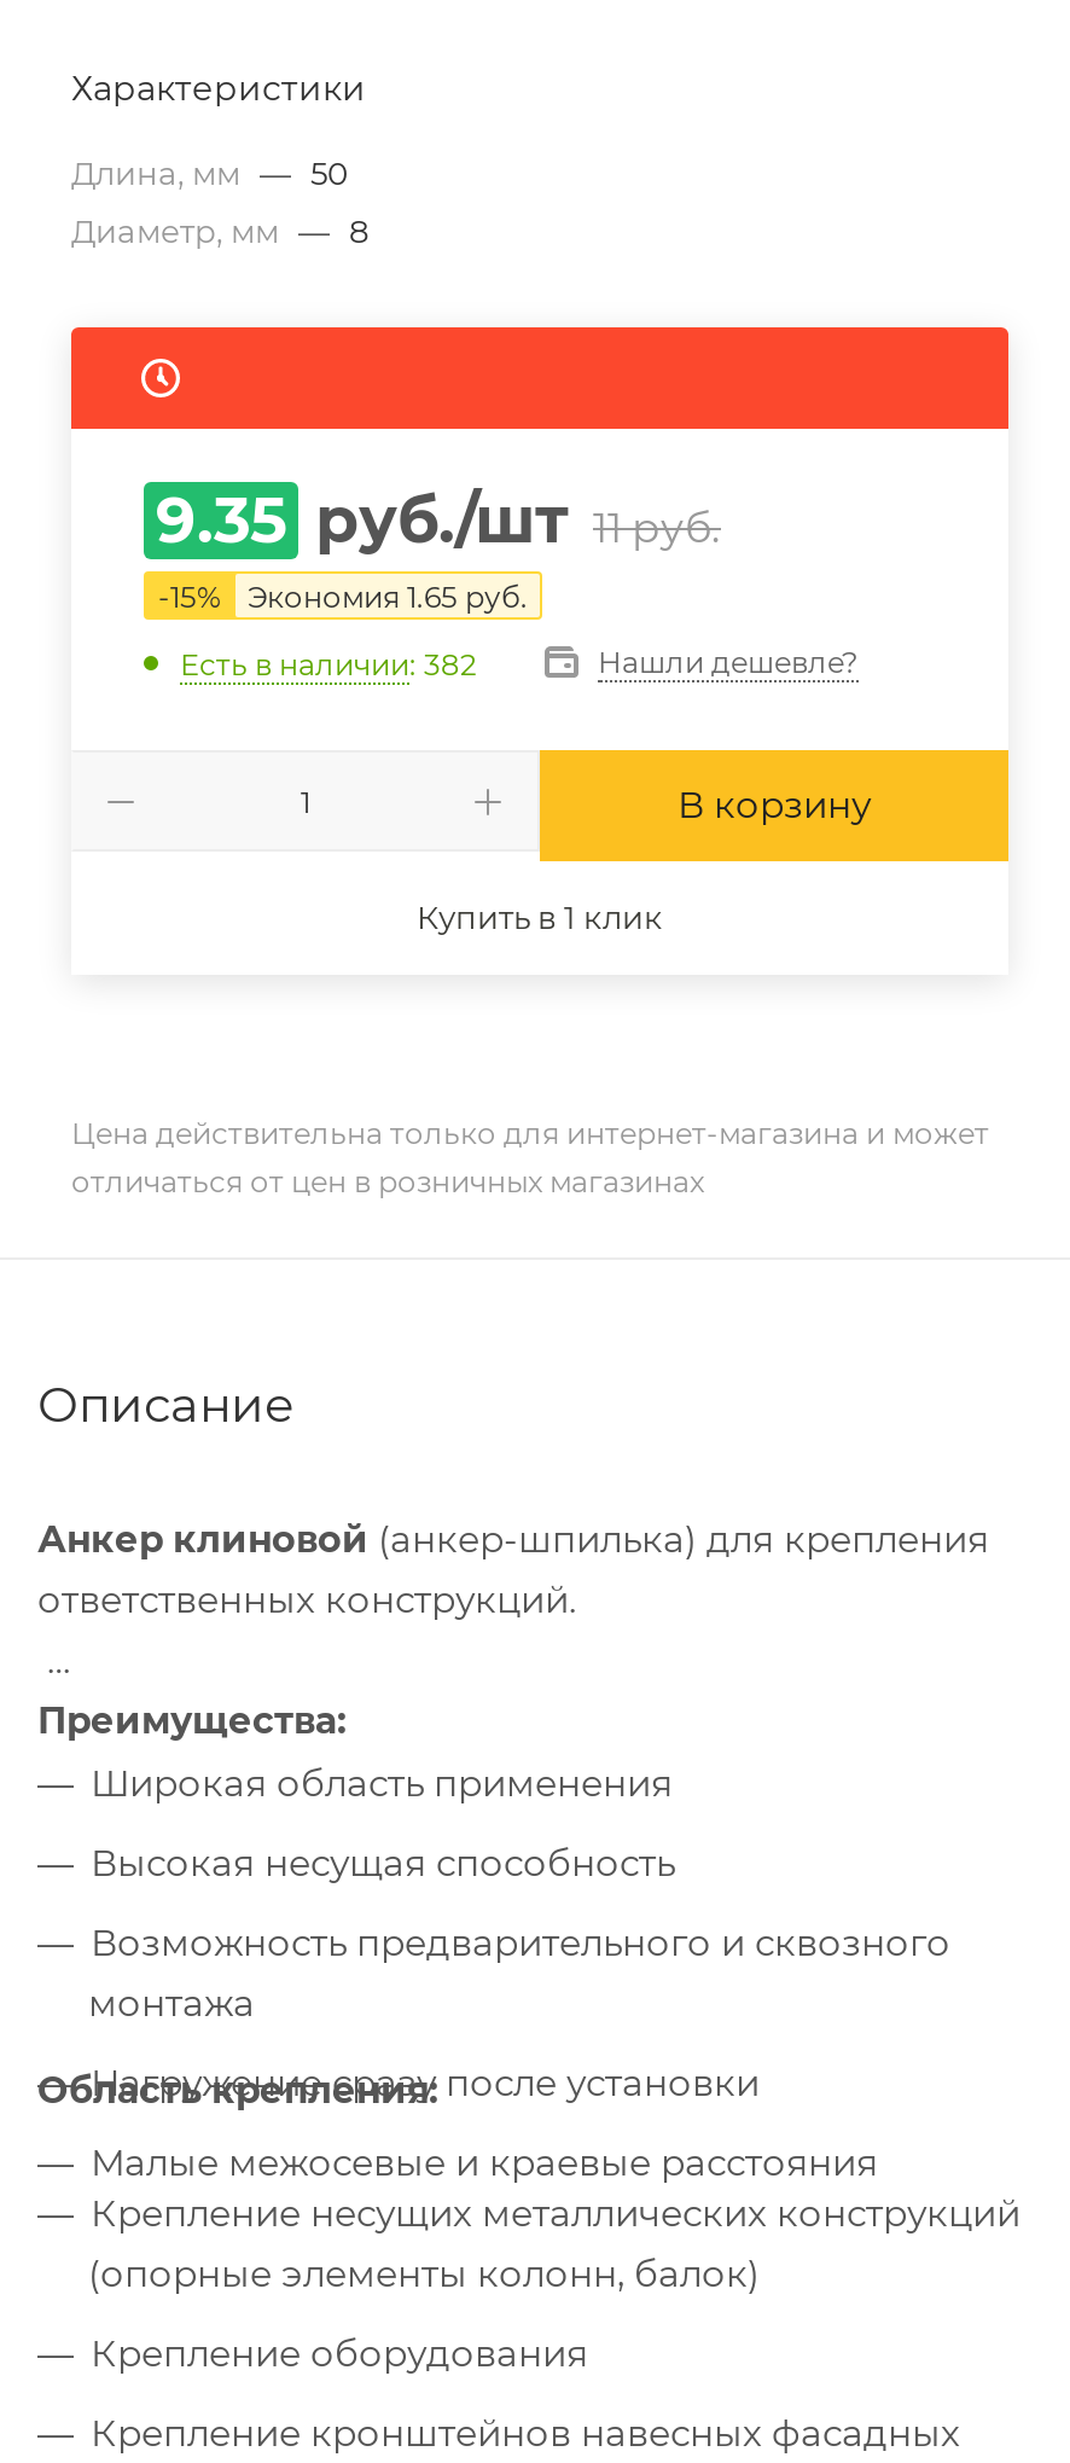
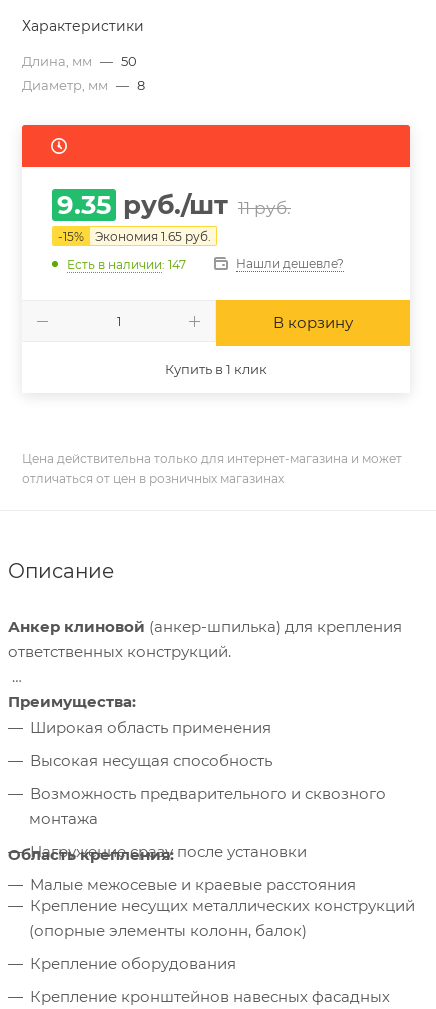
[180,645,477,681] Есть в наличии: 382 -> [67,256,186,271] Есть в наличии: 147

